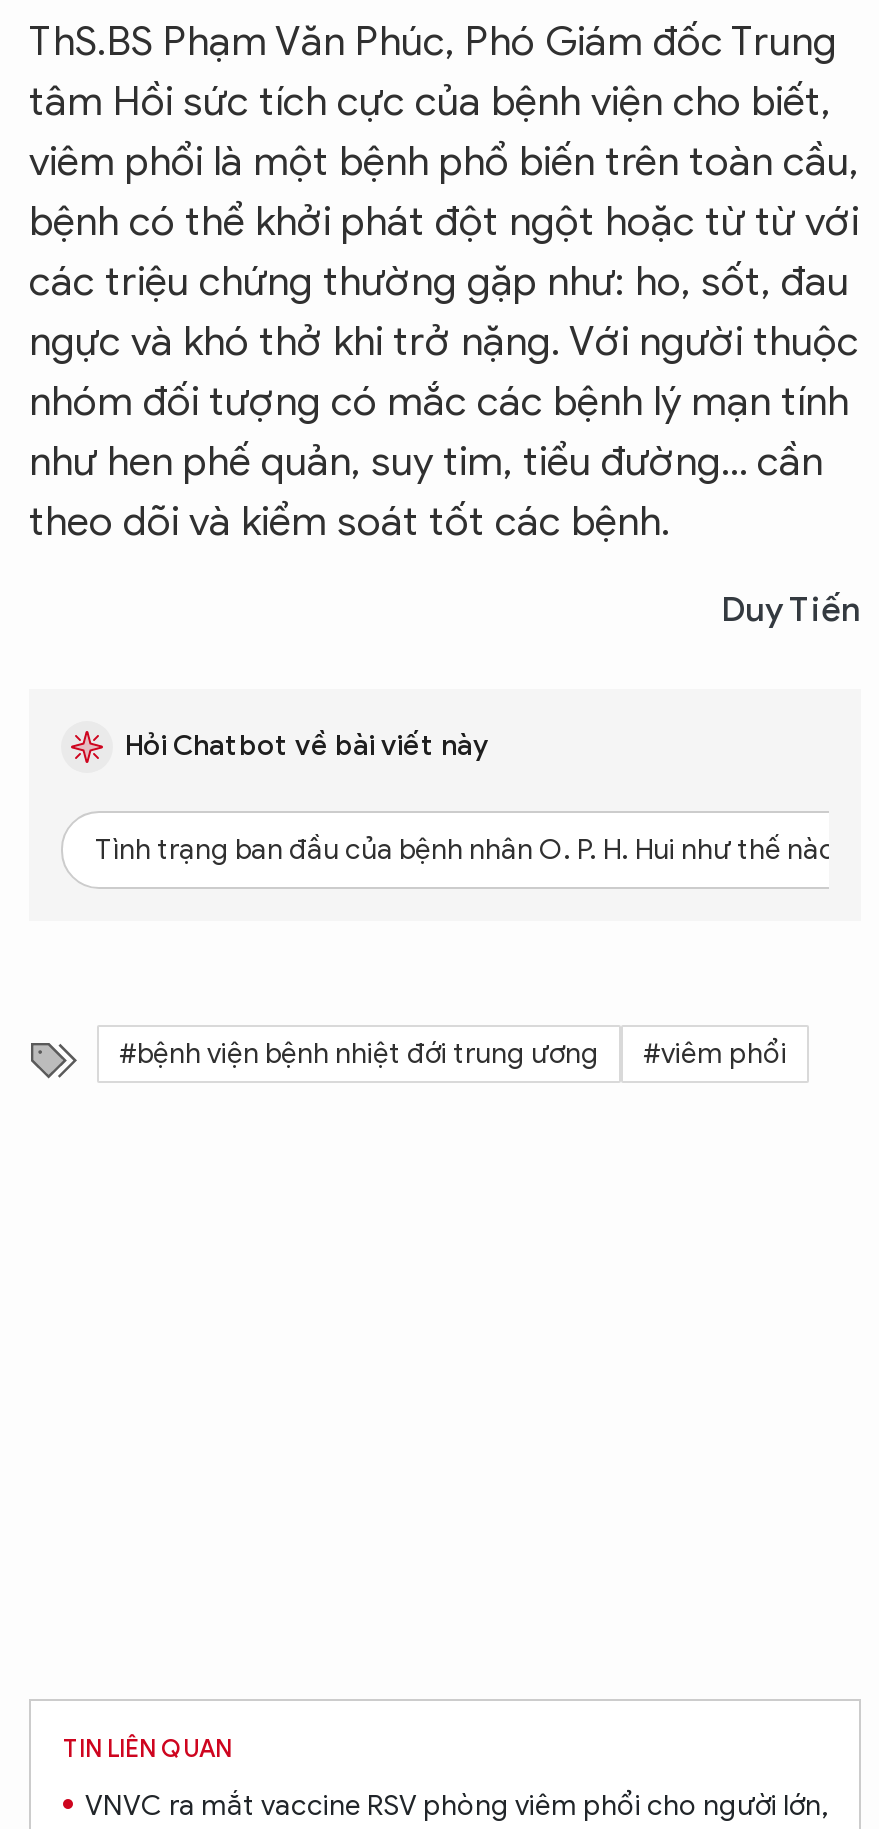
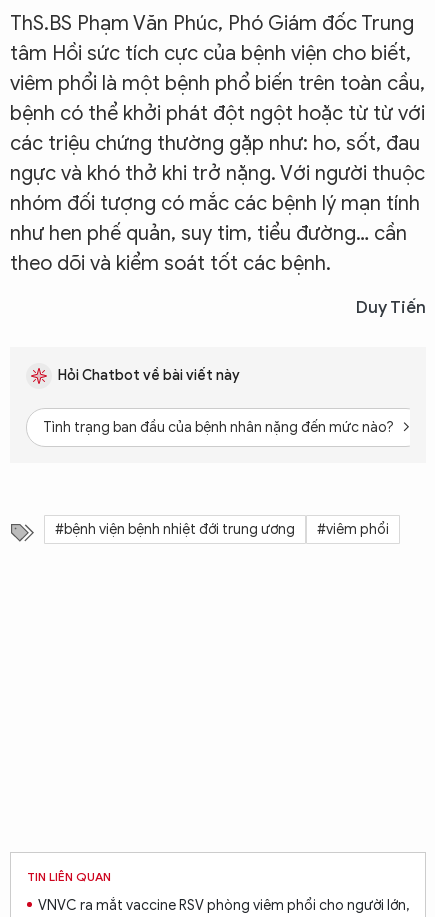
[95,832,851,866] Tình trạng ban đầu của bệnh nhân O. P. H. Hui như thế nào? -> [43,419,394,436] Tình trạng ban đầu của bệnh nhân nặng đến mức nào?

